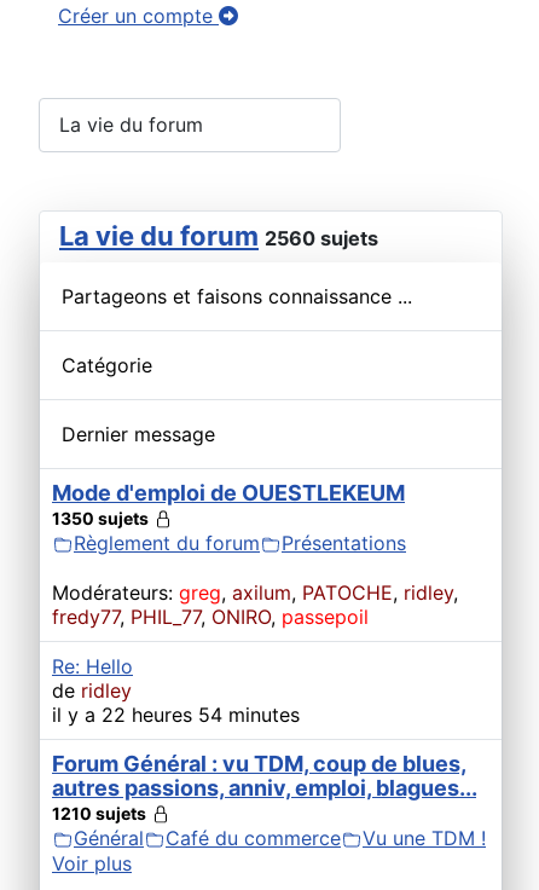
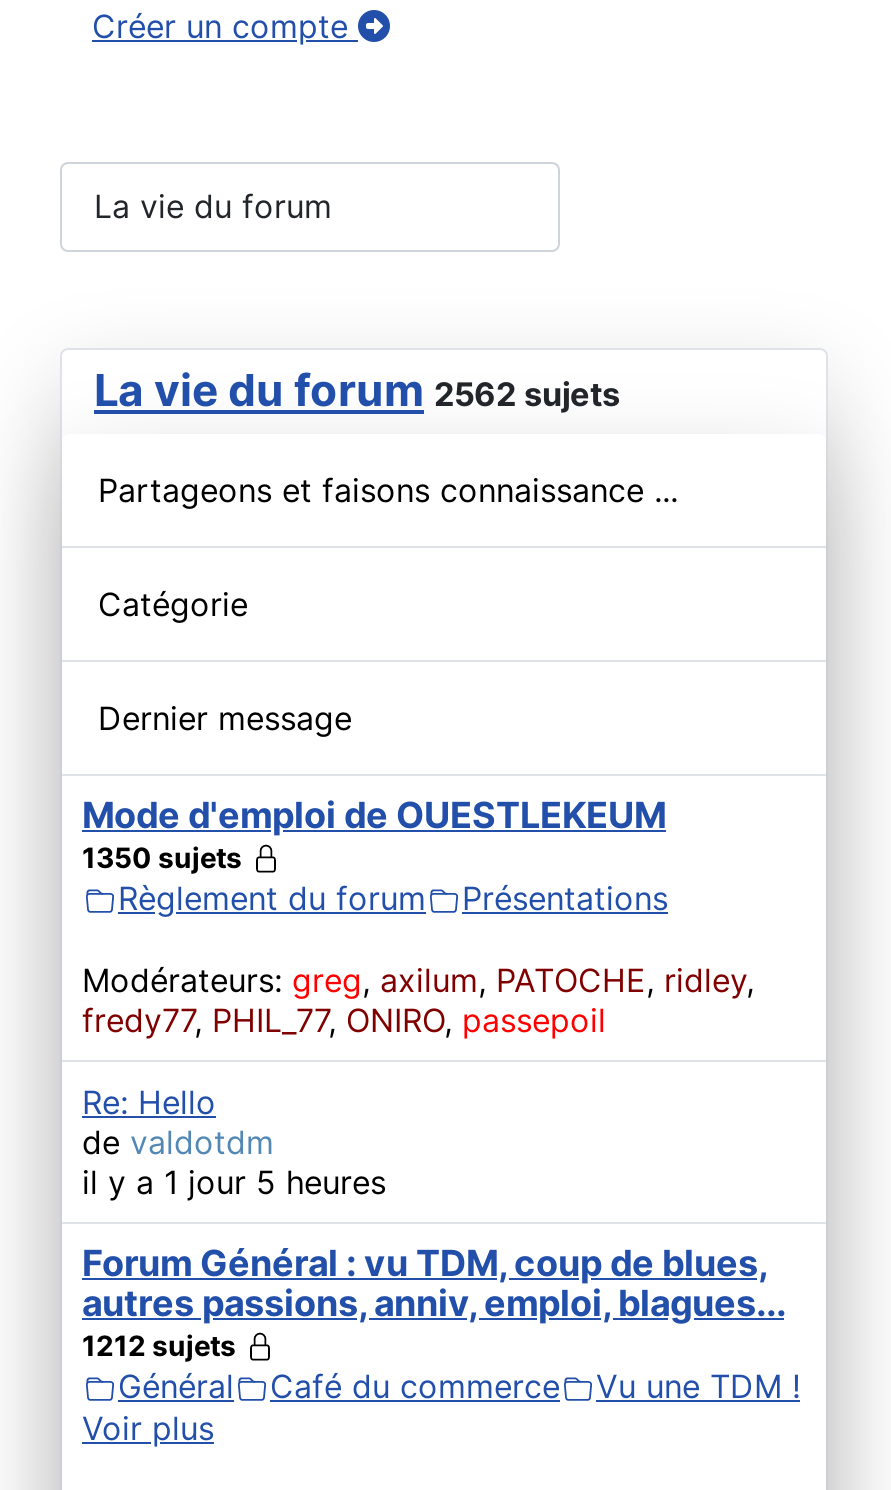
[59,220,378,252] La vie du forum 2560 sujets -> [94,364,620,416] La vie du forum 2562 sujets
[52,678,132,702] de ridley -> [82,1122,274,1162] de valdotdm
[52,702,300,727] il y a 22 heures 54 minutes -> [82,1162,386,1202] il y a 1 jour 5 heures
[52,803,146,823] 1210 sujets -> [82,1328,236,1362] 1212 sujets

